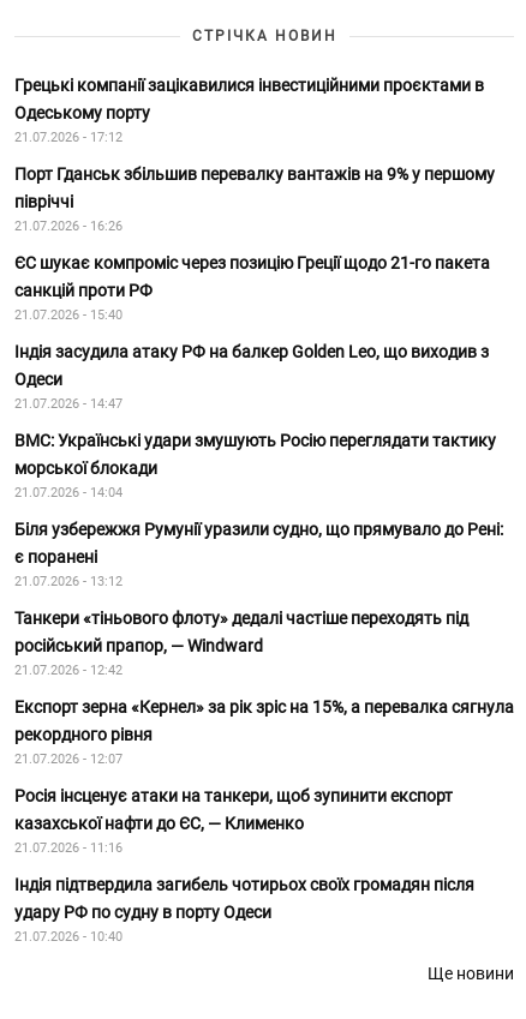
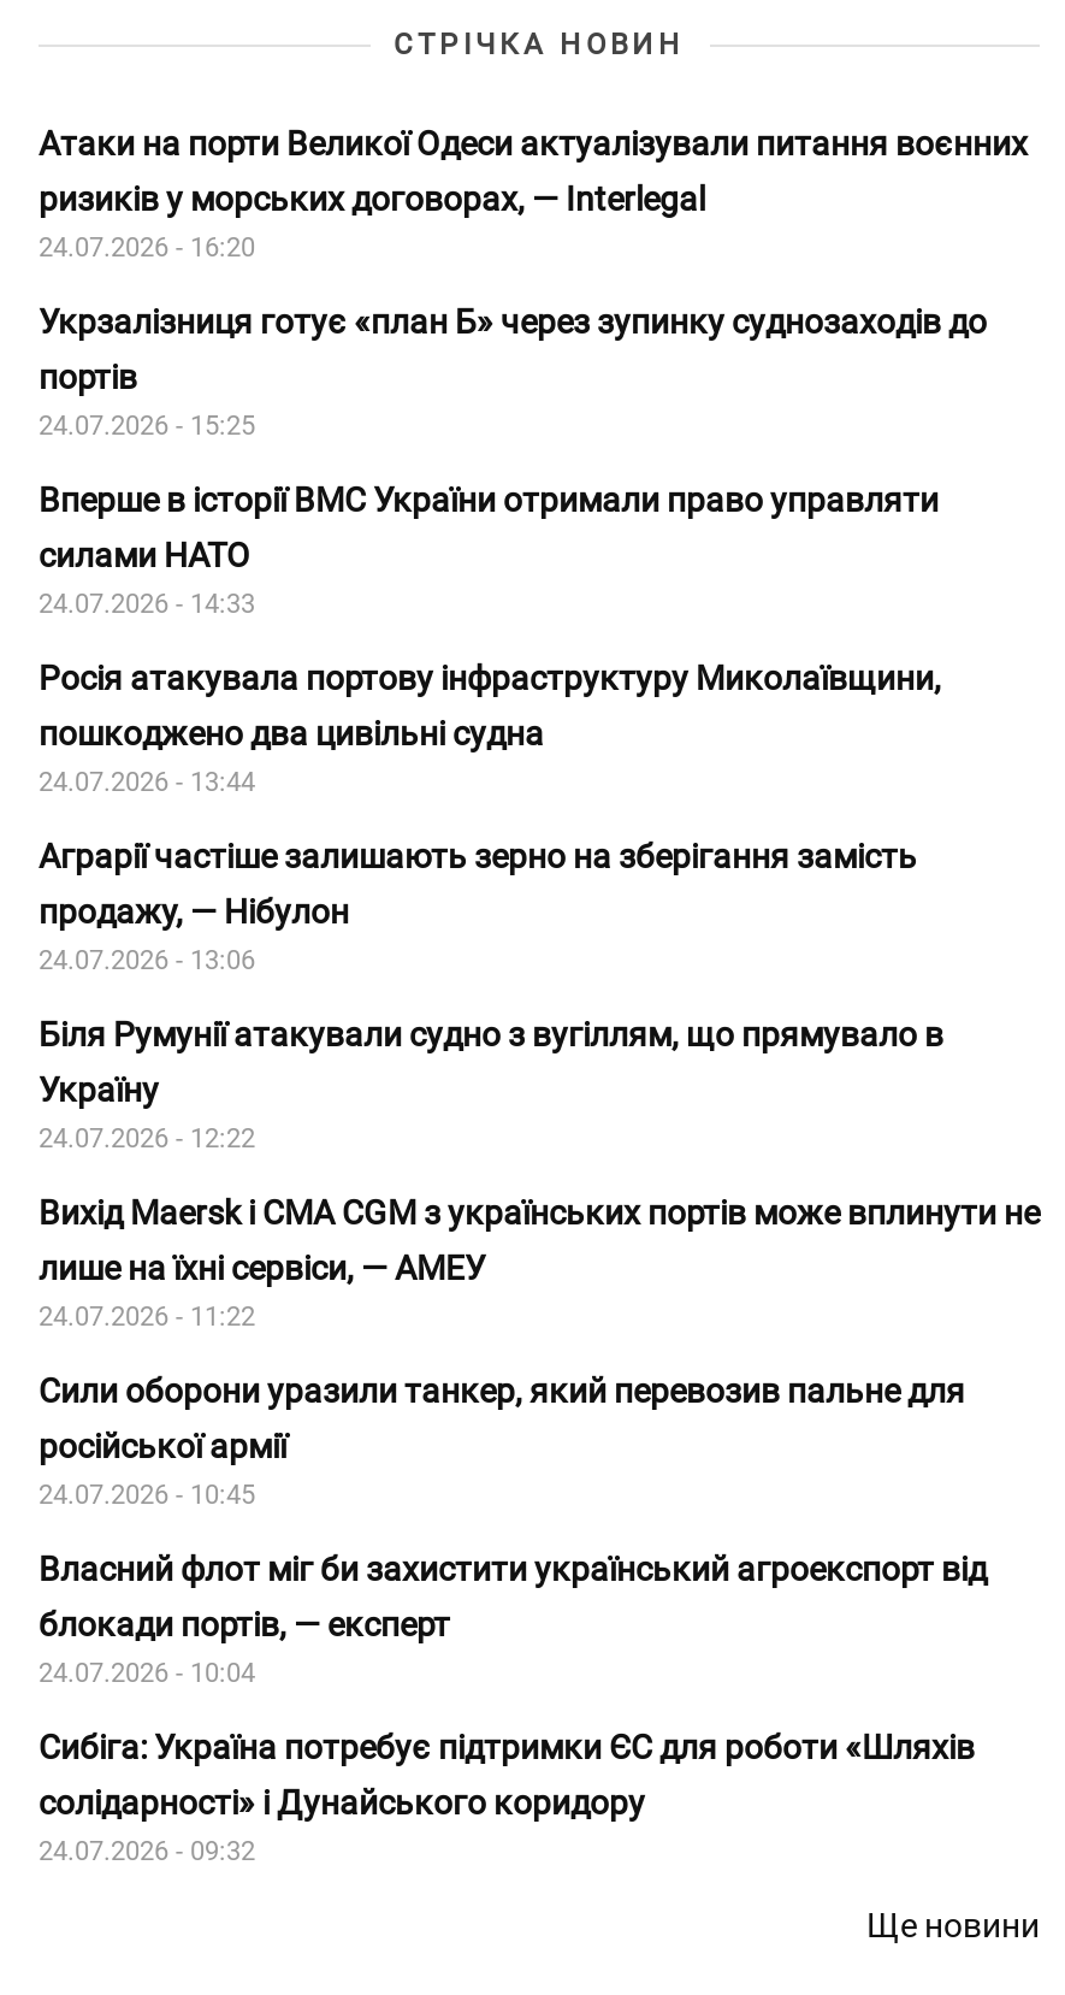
[14,76,484,146] Грецькі компанії зацікавилися інвестиційними проєктами в | Одеському порту | 21.07.2026 - 17:12 -> [39,124,1028,263] Атаки на порти Великої Одеси актуалізували питання воєнних | ризиків у морських договорах, — Interlegal | 24.07.2026 - 16:20
[14,165,495,234] Порт Гданськ збільшив перевалку вантажів на 9% у першому | півріччі | 21.07.2026 - 16:26 -> [39,302,987,441] Укрзалізниця готує «план Б» через зупинку суднозаходів до | портів | 24.07.2026 - 15:25
[14,254,490,323] ЄС шукає компроміс через позицію Греції щодо 21-го пакета | санкцій проти РФ | 21.07.2026 - 15:40 -> [39,480,939,620] Вперше в історії ВМС України отримали право управляти | силами НАТО | 24.07.2026 - 14:33
[14,342,489,412] Індія засудила атаку РФ на балкер Golden Leo, що виходив з | Одеси | 21.07.2026 - 14:47 -> [39,658,941,798] Росія атакувала портову інфраструктуру Миколаївщини, | пошкоджено два цивільні судна | 24.07.2026 - 13:44
[14,431,496,501] ВМС: Українські удари змушують Росію переглядати тактику | морської блокади | 21.07.2026 - 14:04 -> [39,836,917,976] Аграрії частіше залишають зерно на зберігання замість | продажу, — Нібулон | 24.07.2026 - 13:06
[14,520,503,590] Біля узбережжя Румунії уразили судно, що прямувало до Рені: | є поранені | 21.07.2026 - 13:12 -> [39,1014,943,1154] Біля Румунії атакували судно з вугіллям, що прямувало в | Україну | 24.07.2026 - 12:22
[14,609,468,678] Танкери «тіньового флоту» дедалі частіше переходять під | російський прапор, — Windward | 21.07.2026 - 12:42 -> [39,1193,1040,1332] Вихід Maersk і CMA CGM з українських портів може вплинути не | лише на їхні сервіси, — АМЕУ | 24.07.2026 - 11:22
[14,698,514,767] Експорт зерна «Кернел» за рік зріс на 15%, а перевалка сягнула | рекордного рівня | 21.07.2026 - 12:07 -> [39,1371,965,1511] Сили оборони уразили танкер, який перевозив пальне для | російської армії | 24.07.2026 - 10:45
[14,787,453,856] Росія інсценує атаки на танкери, щоб зупинити експорт | казахської нафти до ЄС, — Клименко | 21.07.2026 - 11:16 -> [39,1549,987,1689] Власний флот міг би захистити український агроекспорт від | блокади портів, — експерт | 24.07.2026 - 10:04
[14,875,474,945] Індія підтвердила загибель чотирьох своїх громадян після | удару РФ по судну в порту Одеси | 21.07.2026 - 10:40 -> [39,1727,975,1867] Cибіга: Україна потребує підтримки ЄС для роботи «Шляхів | солідарності» і Дунайського коридору | 24.07.2026 - 09:32

